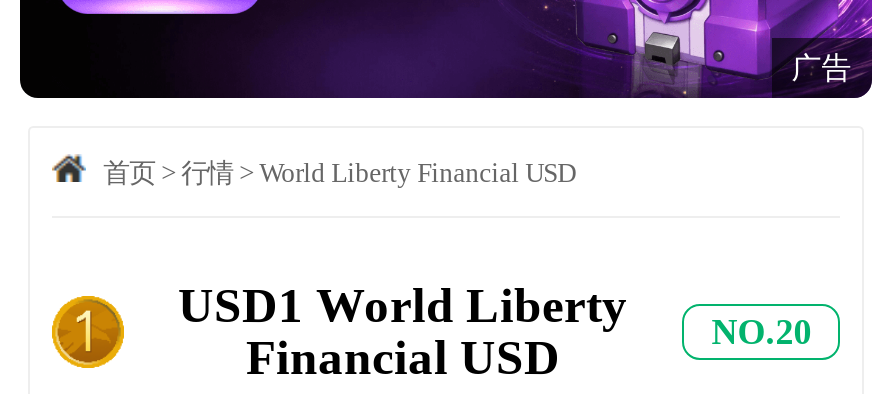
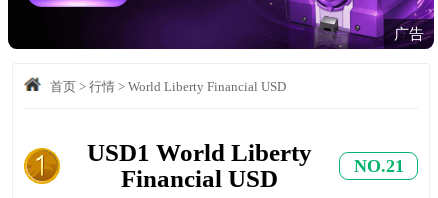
[711,312,811,352] NO.20 -> [354,156,404,176] NO.21

